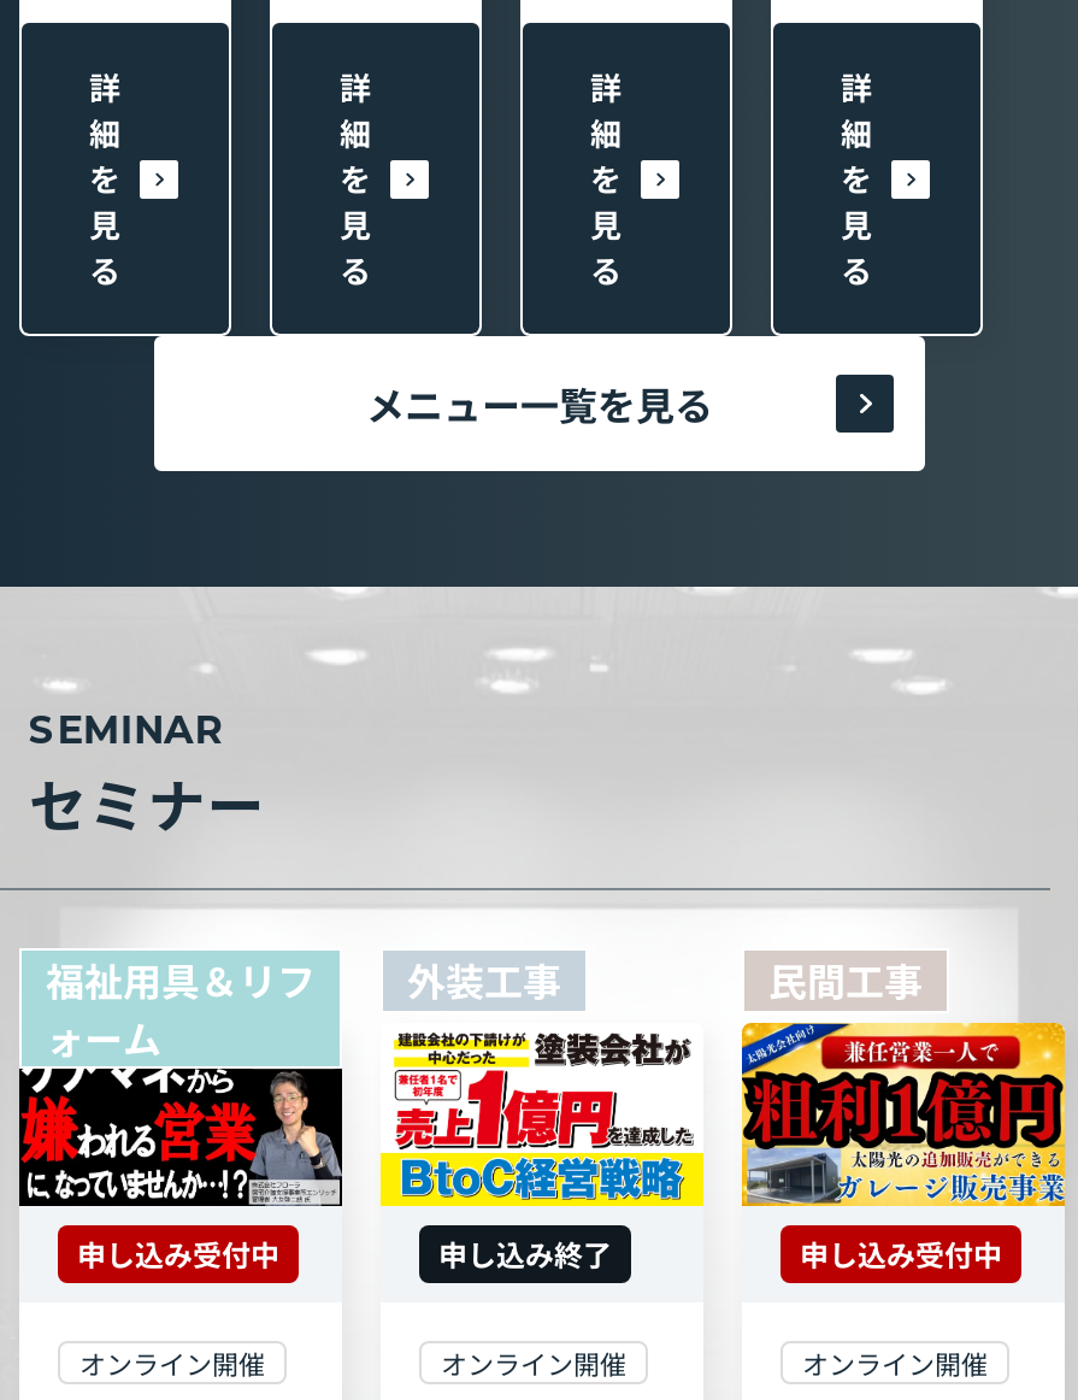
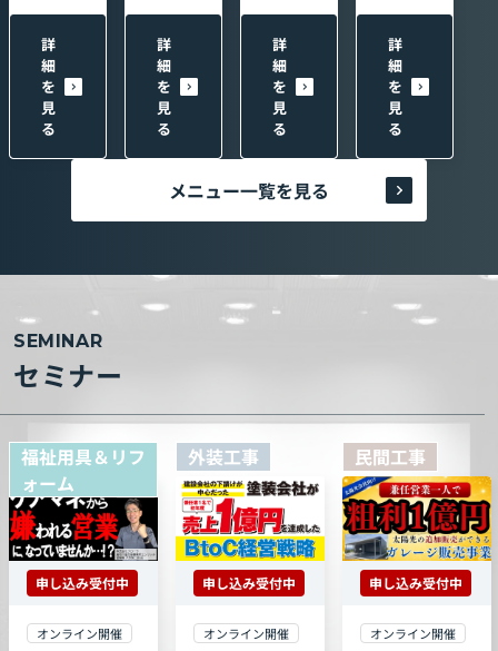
[438,1232,612,1273] 申し込み終了 -> [202,573,296,592] 申し込み受付中

